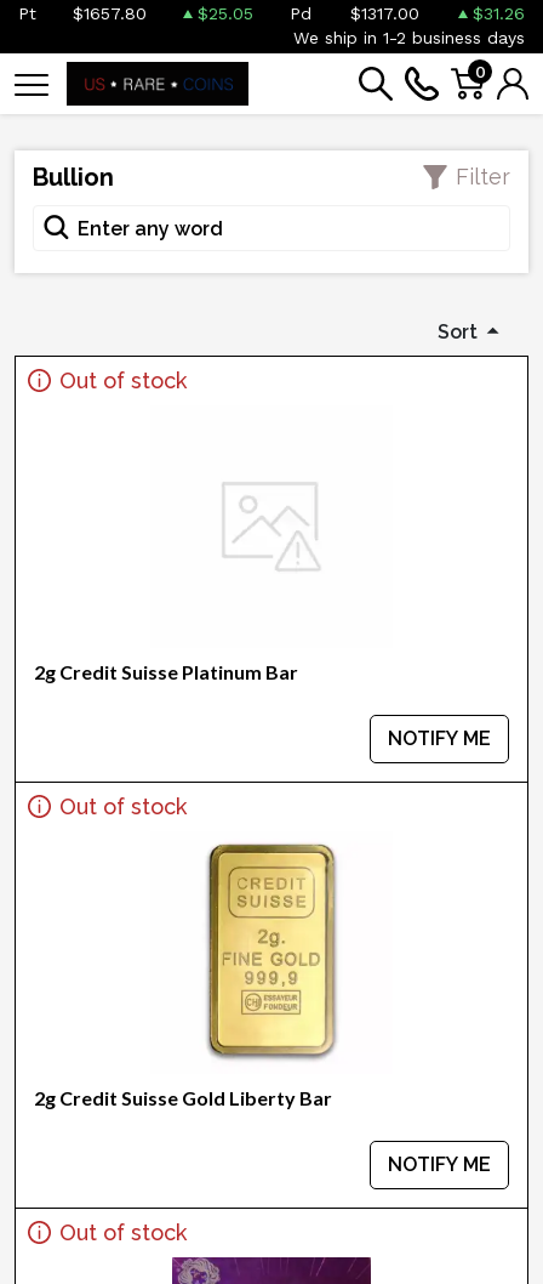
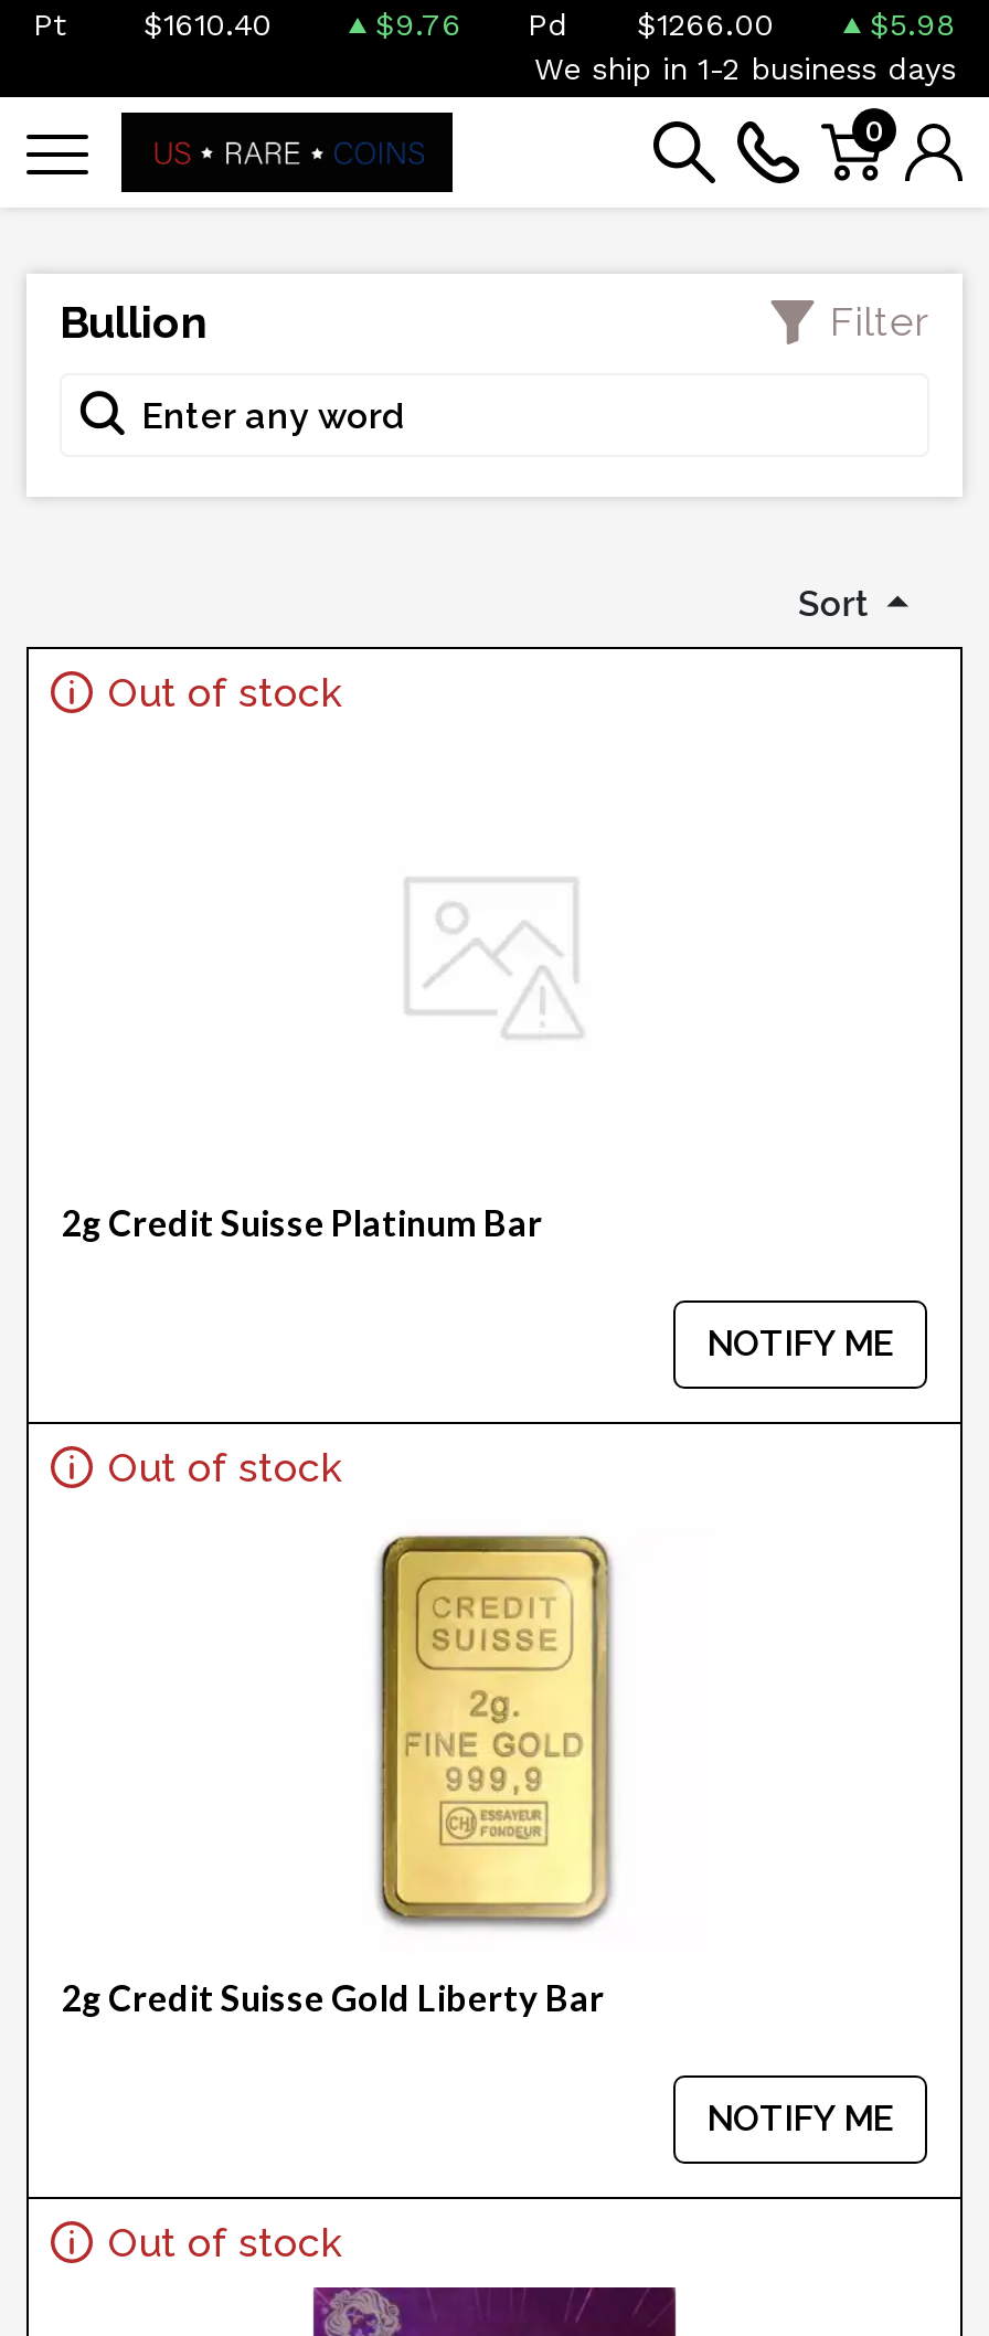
[73,4,147,23] $1657.80 -> [143,7,272,42] $1610.40
[198,4,253,23] $25.05 -> [375,7,461,42] $9.76
[350,4,419,23] $1317.00 -> [637,7,774,42] $1266.00
[473,4,525,23] $31.26 -> [870,7,956,42] $5.98

